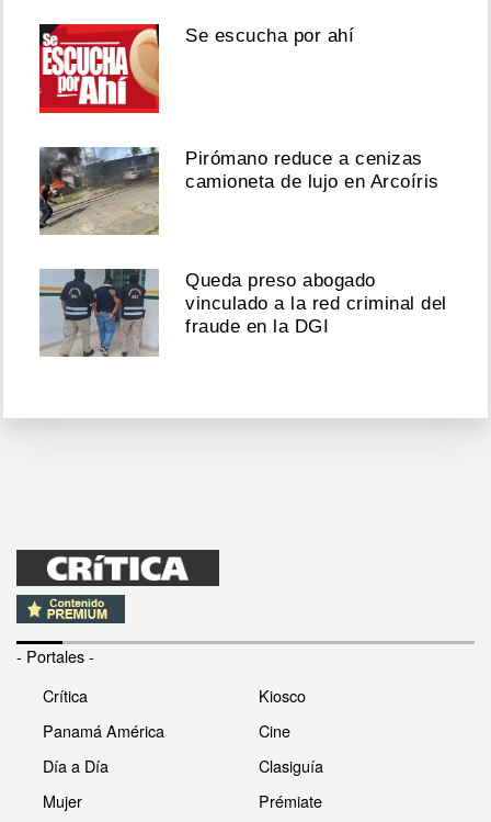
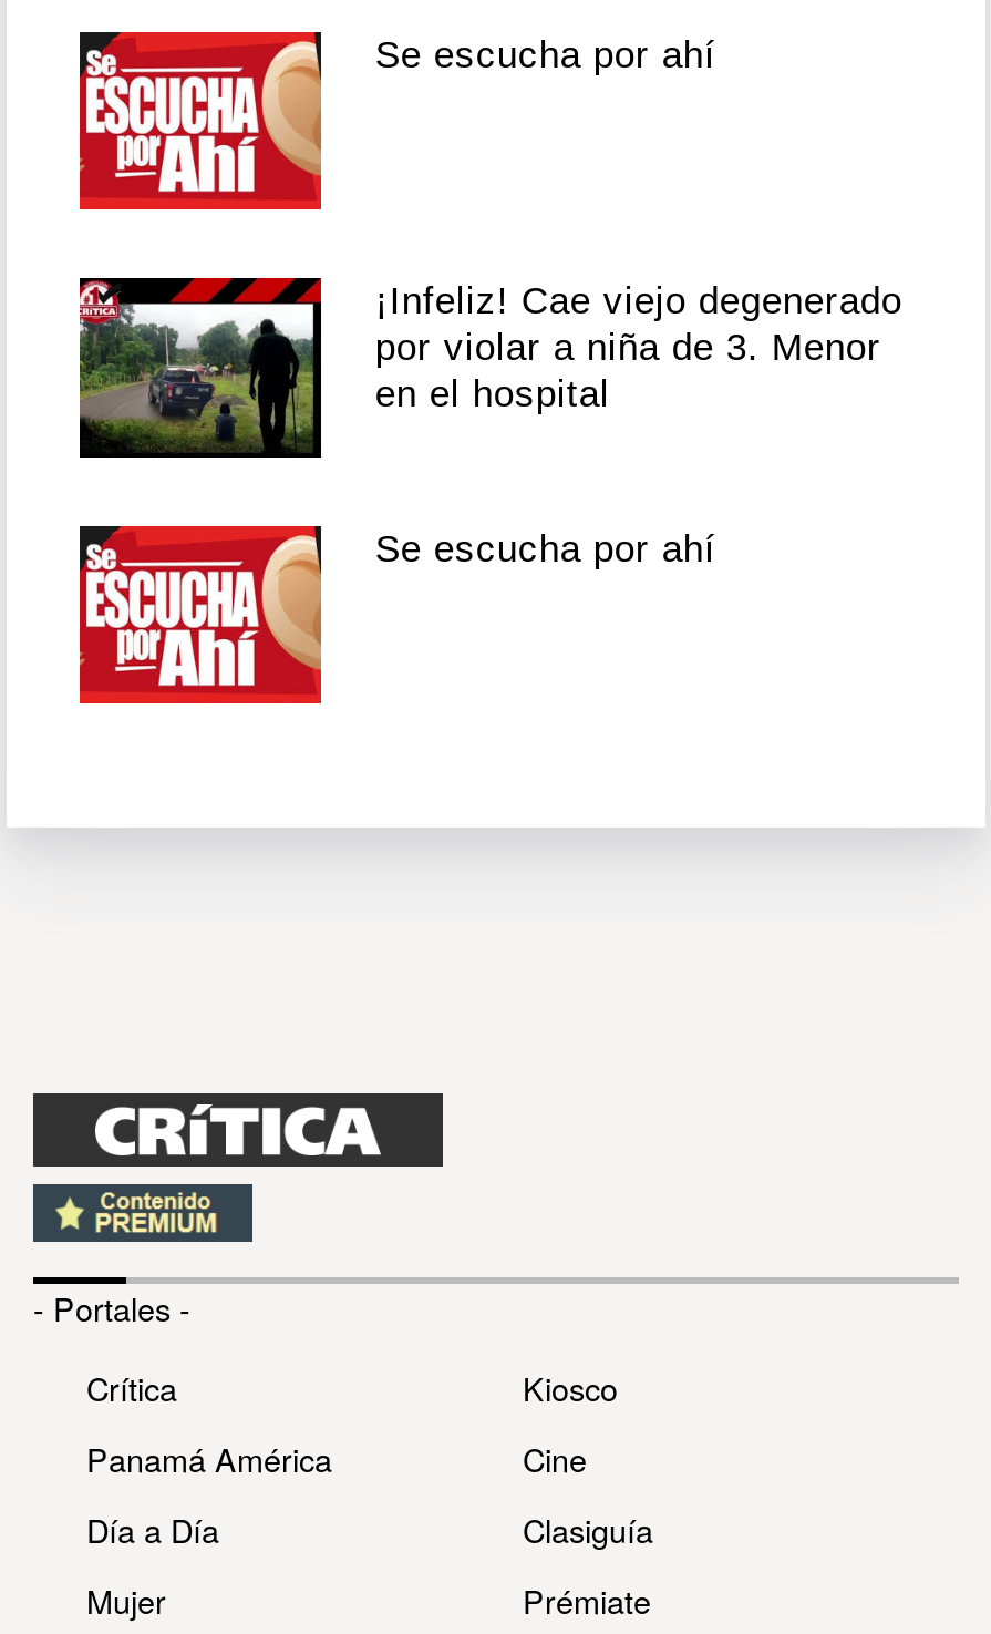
[38,146,439,236] [image] | Pirómano reduce a cenizas | camioneta de lujo en Arcoíris -> [78,275,902,461] [image] | ¡Infeliz! Cae viejo degenerado | por violar a niña de 3. Menor | en el hospital
[38,268,447,358] [image] | Queda preso abogado | vinculado a la red criminal del | fraude en la DGI -> [78,525,716,707] [image] | Se escucha por ahí

